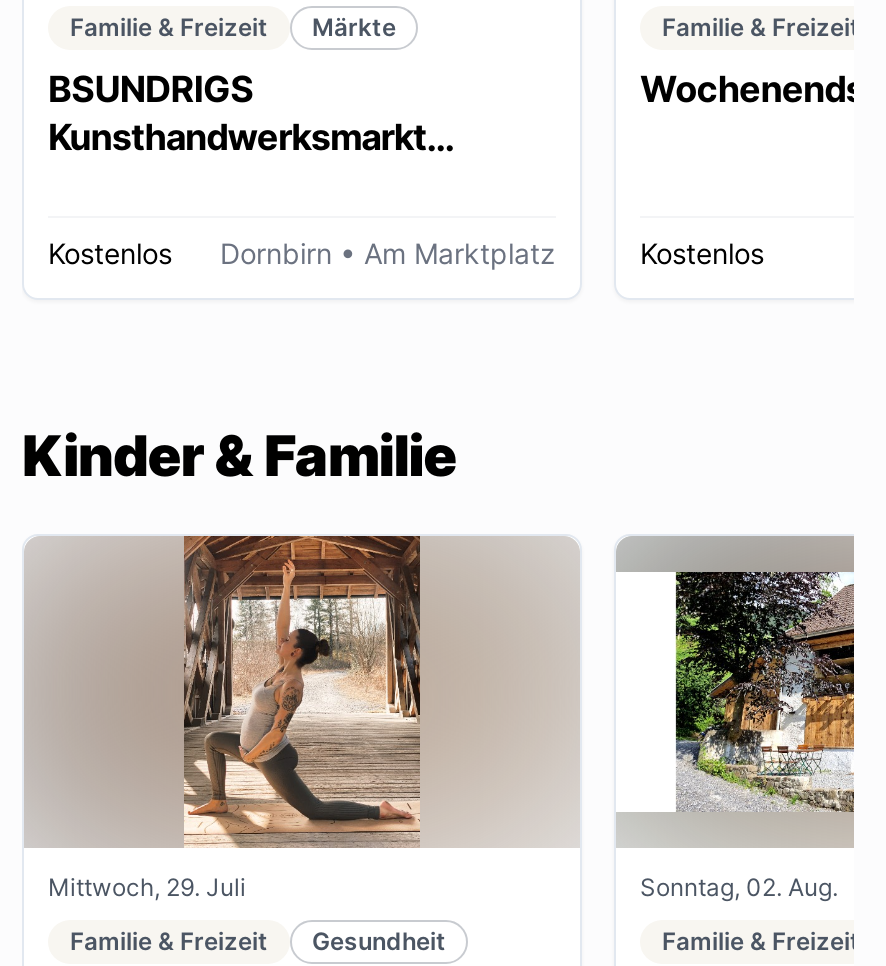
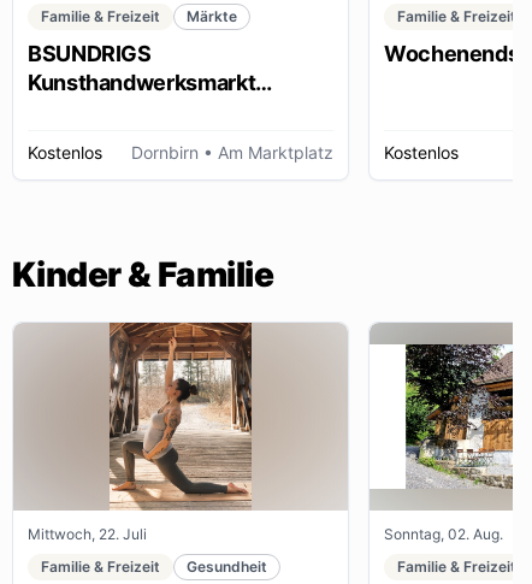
[48,873,246,903] Mittwoch, 29. Juli -> [28,525,147,544] Mittwoch, 22. Juli

